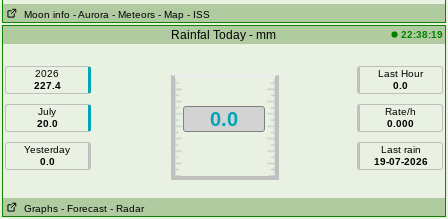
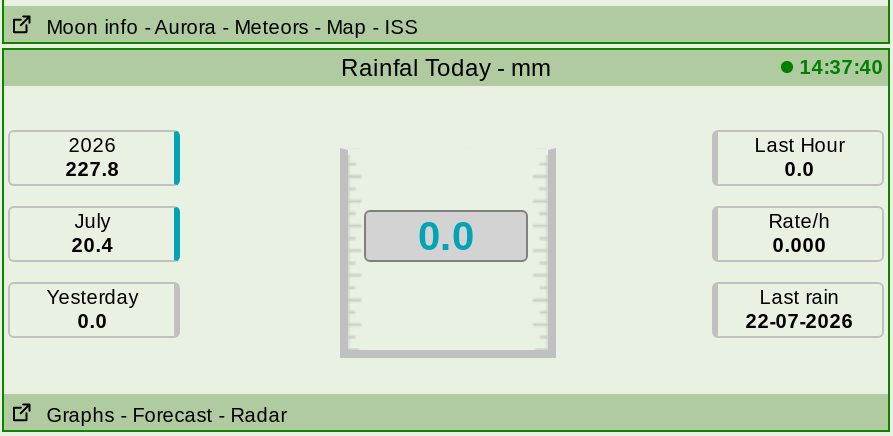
[398,29,443,40] 22:38:19 -> [794,56,884,78] 14:37:40
[34,80,61,91] 227.4 -> [65,158,119,180] 227.8
[37,118,58,129] 20.0 -> [71,234,113,256] 20.4
[374,156,428,167] 19-07-2026 -> [746,310,854,332] 22-07-2026

